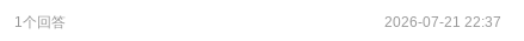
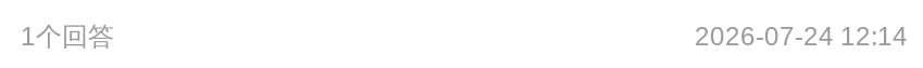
[384,14,501,30] 2026-07-21 22:37 -> [695,22,908,52] 2026-07-24 12:14

